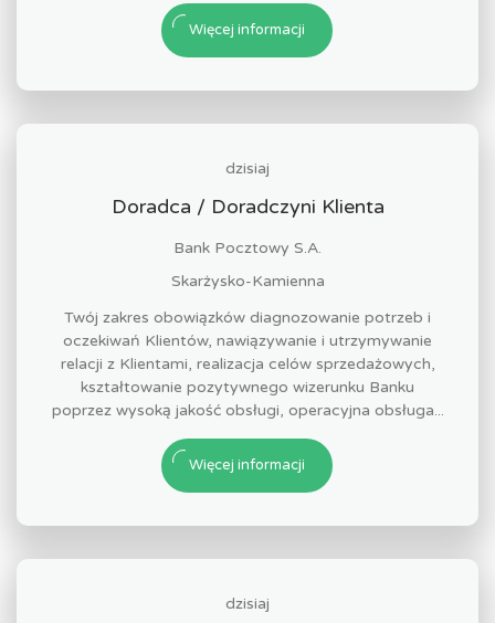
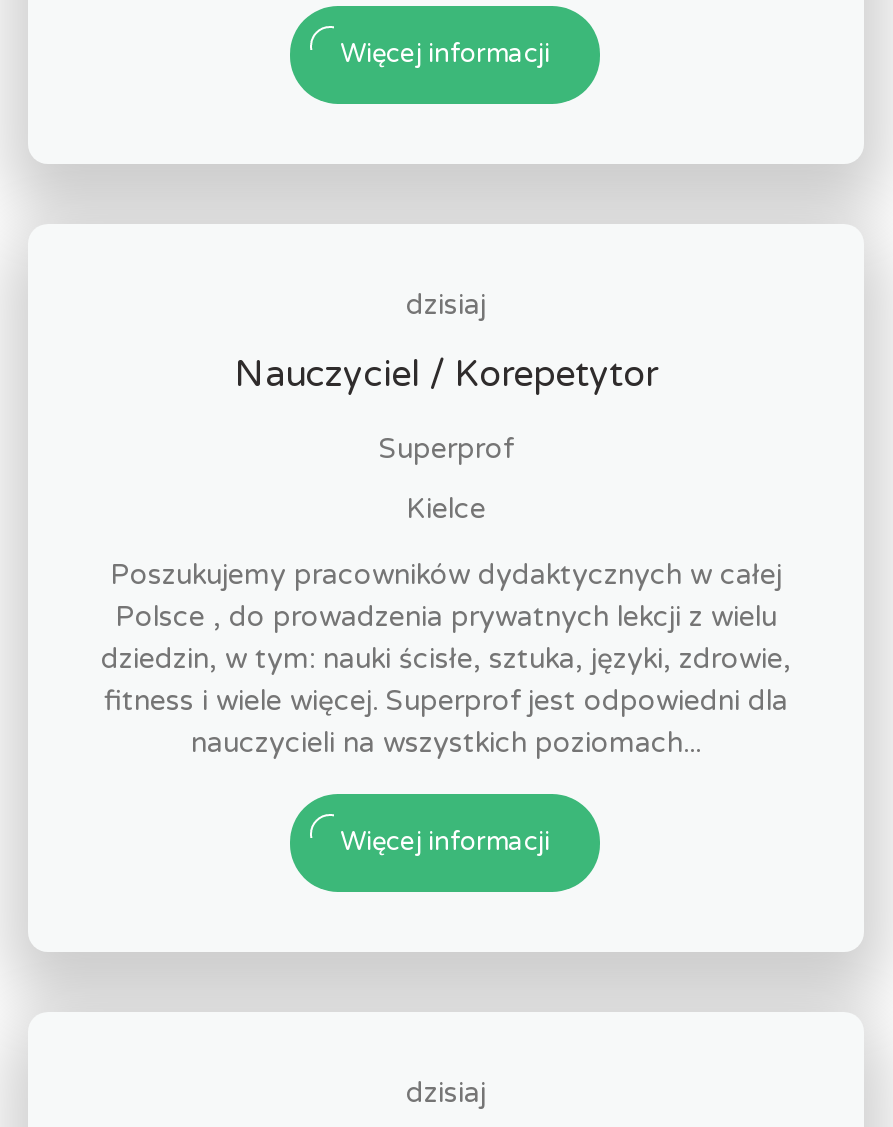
[111,194,384,219] Doradca / Doradczyni Klienta -> [235,352,657,396] Nauczyciel / Korepetytor
[173,239,322,257] Bank Pocztowy S.A. -> [379,432,513,466] Superprof
[171,272,324,291] Skarżysko-Kamienna -> [406,492,486,526] Kielce
[51,308,444,420] Twój zakres obowiązków diagnozowanie potrzeb i | oczekiwań Klientów, nawiązywanie i utrzymywanie | relacji z Klientami, realizacja celów sprzedażowych, | kształtowanie pozytywnego wizerunku Banku | poprzez wysoką jakość obsługi, operacyjna obsługa... -> [101,558,791,760] Poszukujemy pracowników dydaktycznych w całej | Polsce , do prowadzenia prywatnych lekcji z wielu | dziedzin, w tym: nauki ścisłe, sztuka, języki, zdrowie, | fitness i wiele więcej. Superprof jest odpowiedni dla | nauczycieli na wszystkich poziomach...

